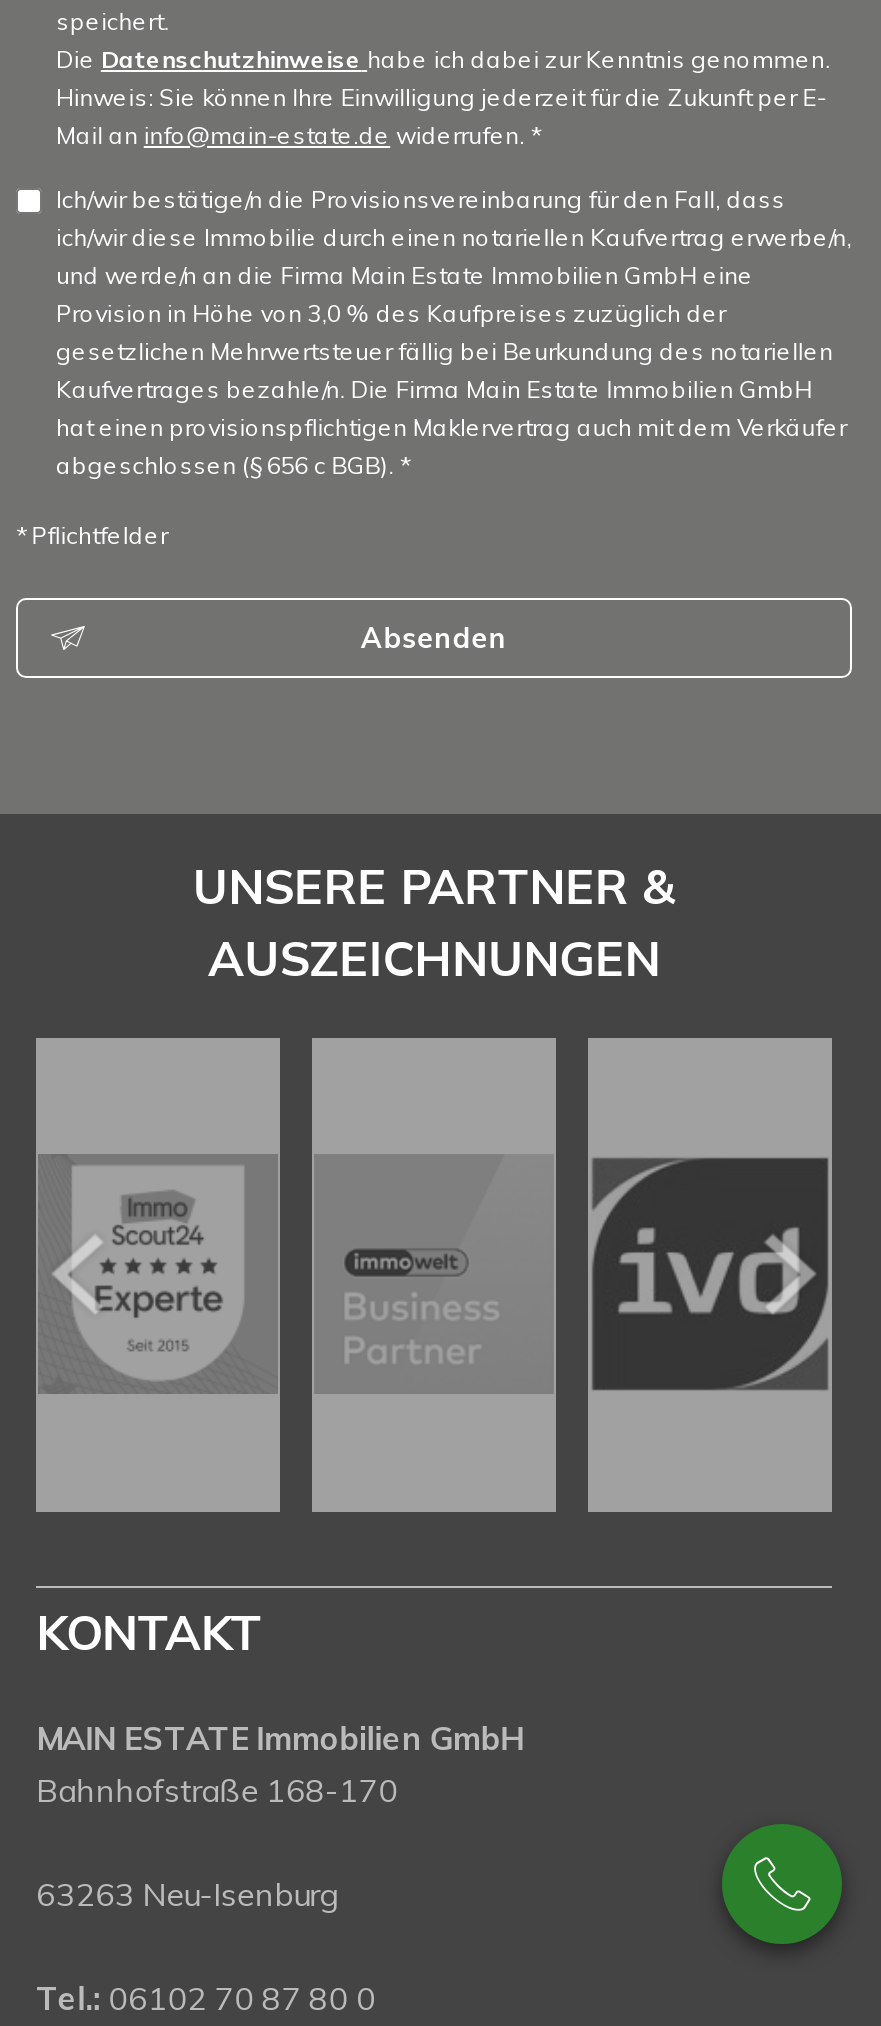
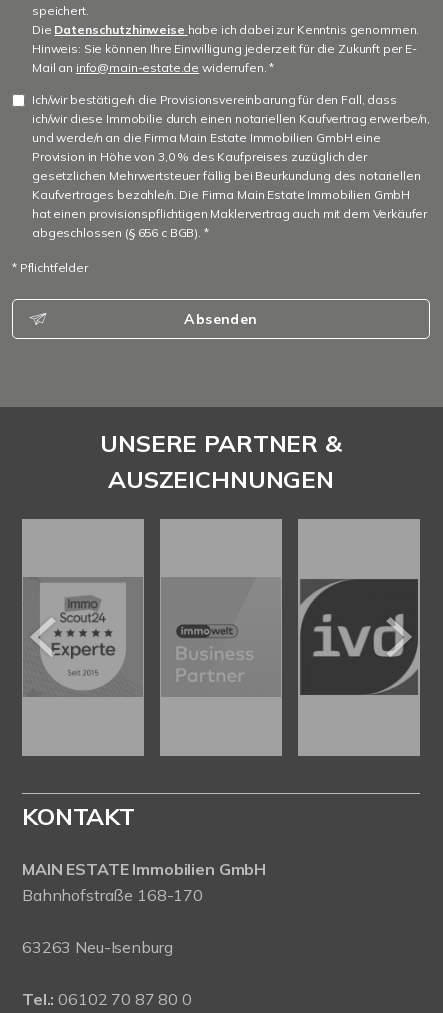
[722,1824,842,1952] [image] -> none

